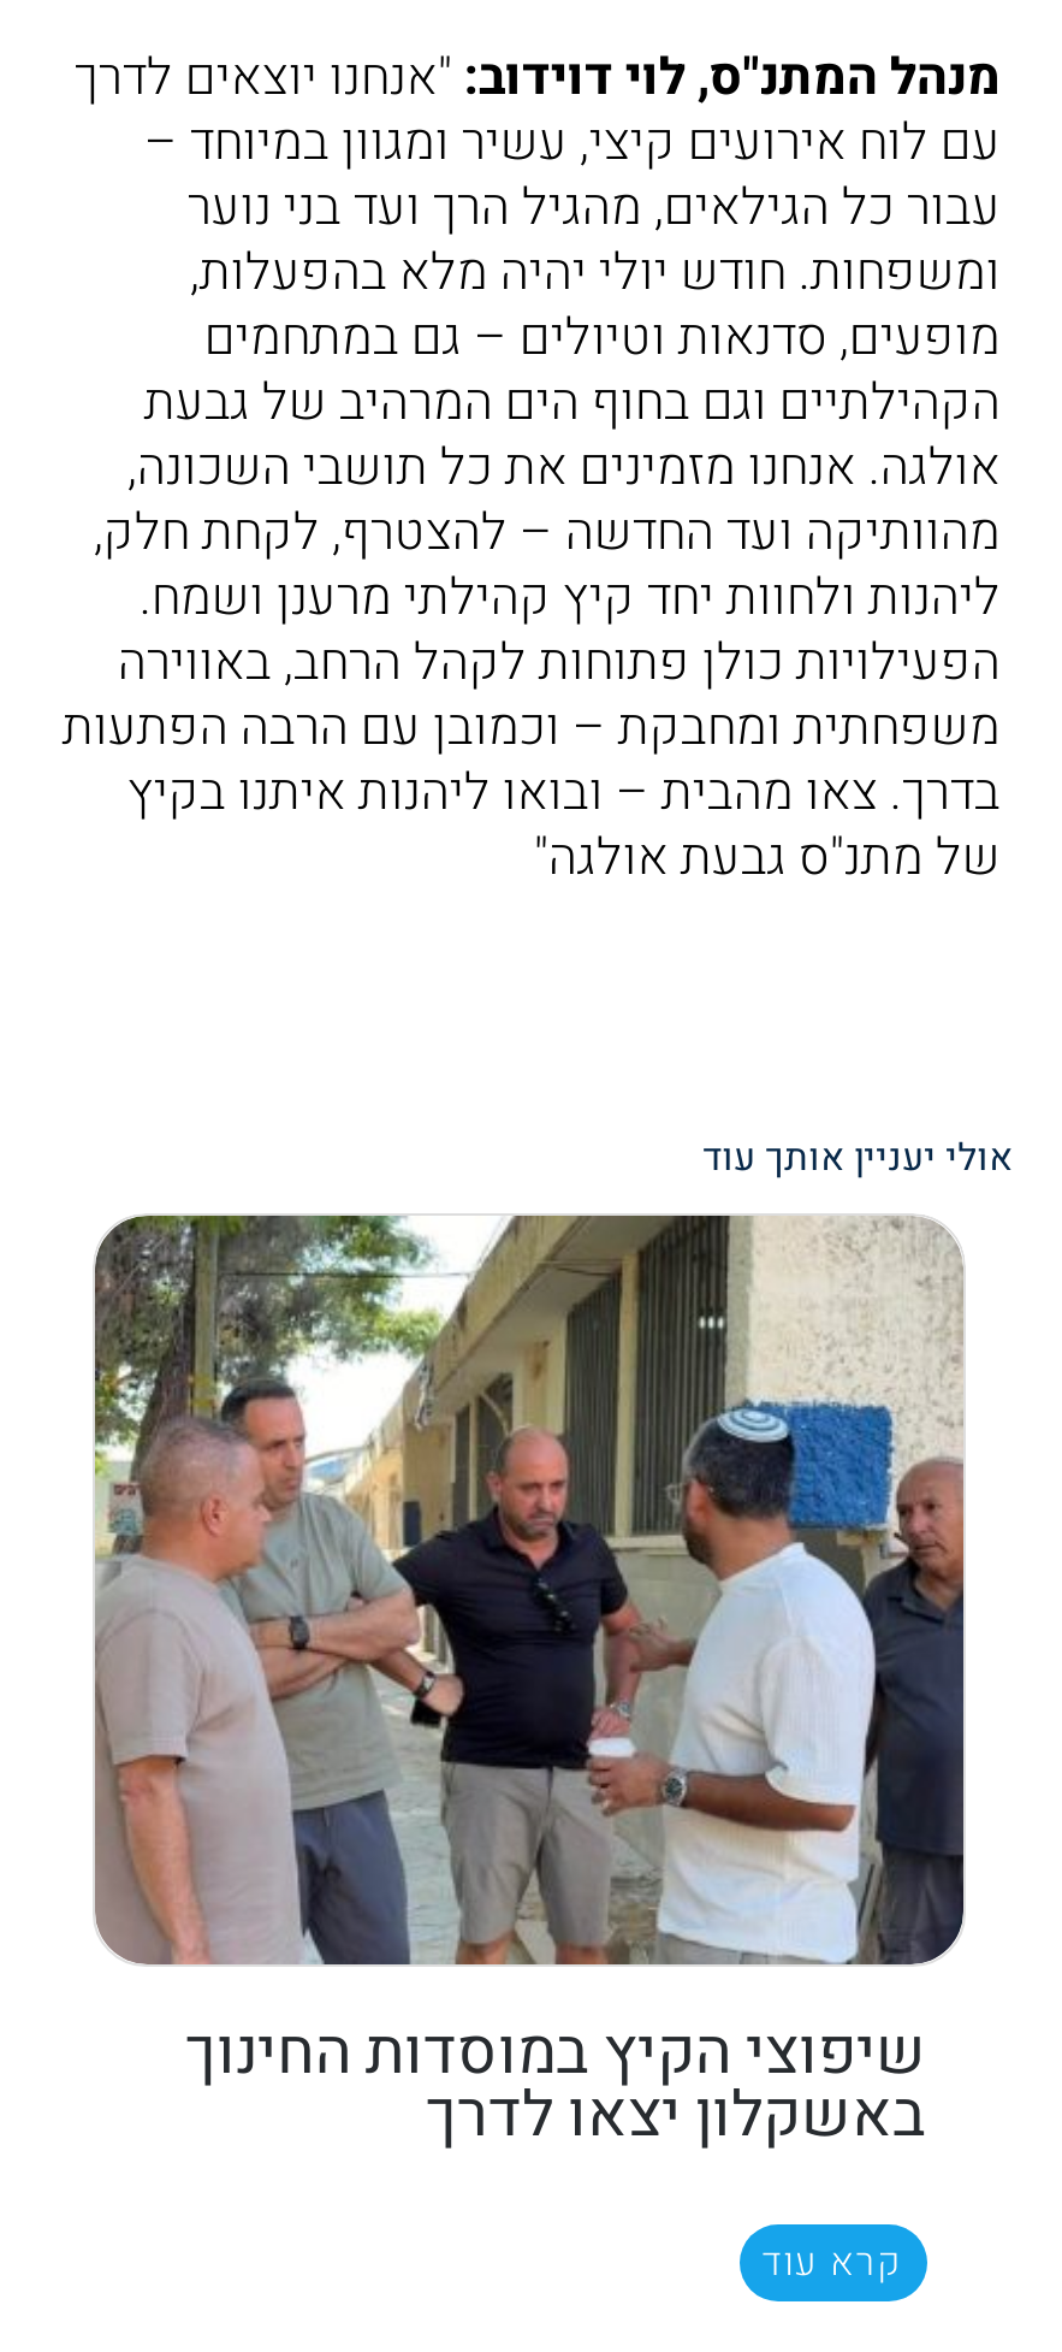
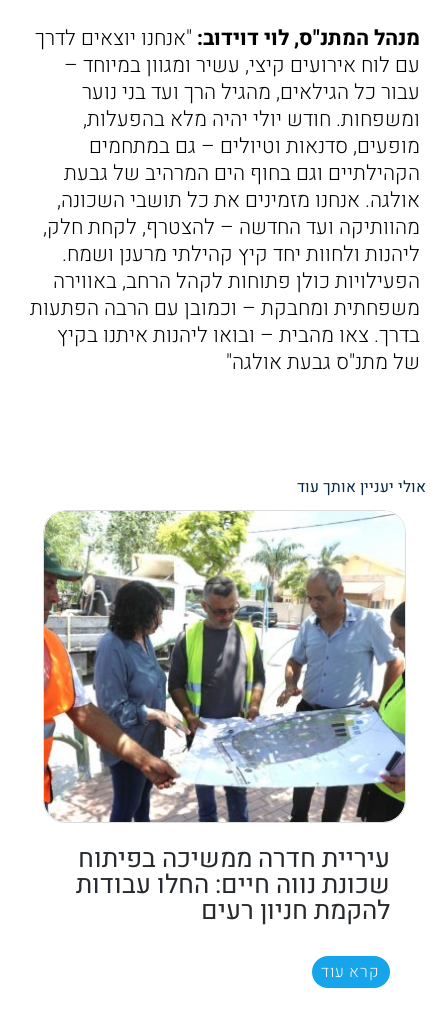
[93,1213,966,2162] [image] | שיפוצי הקיץ במוסדות החינוך | באשקלון יצאו לדרך -> [43,510,406,930] [image] | עיריית חדרה ממשיכה בפיתוח | שכונת נווה חיים: החלו עבודות | להקמת חניון רעים

